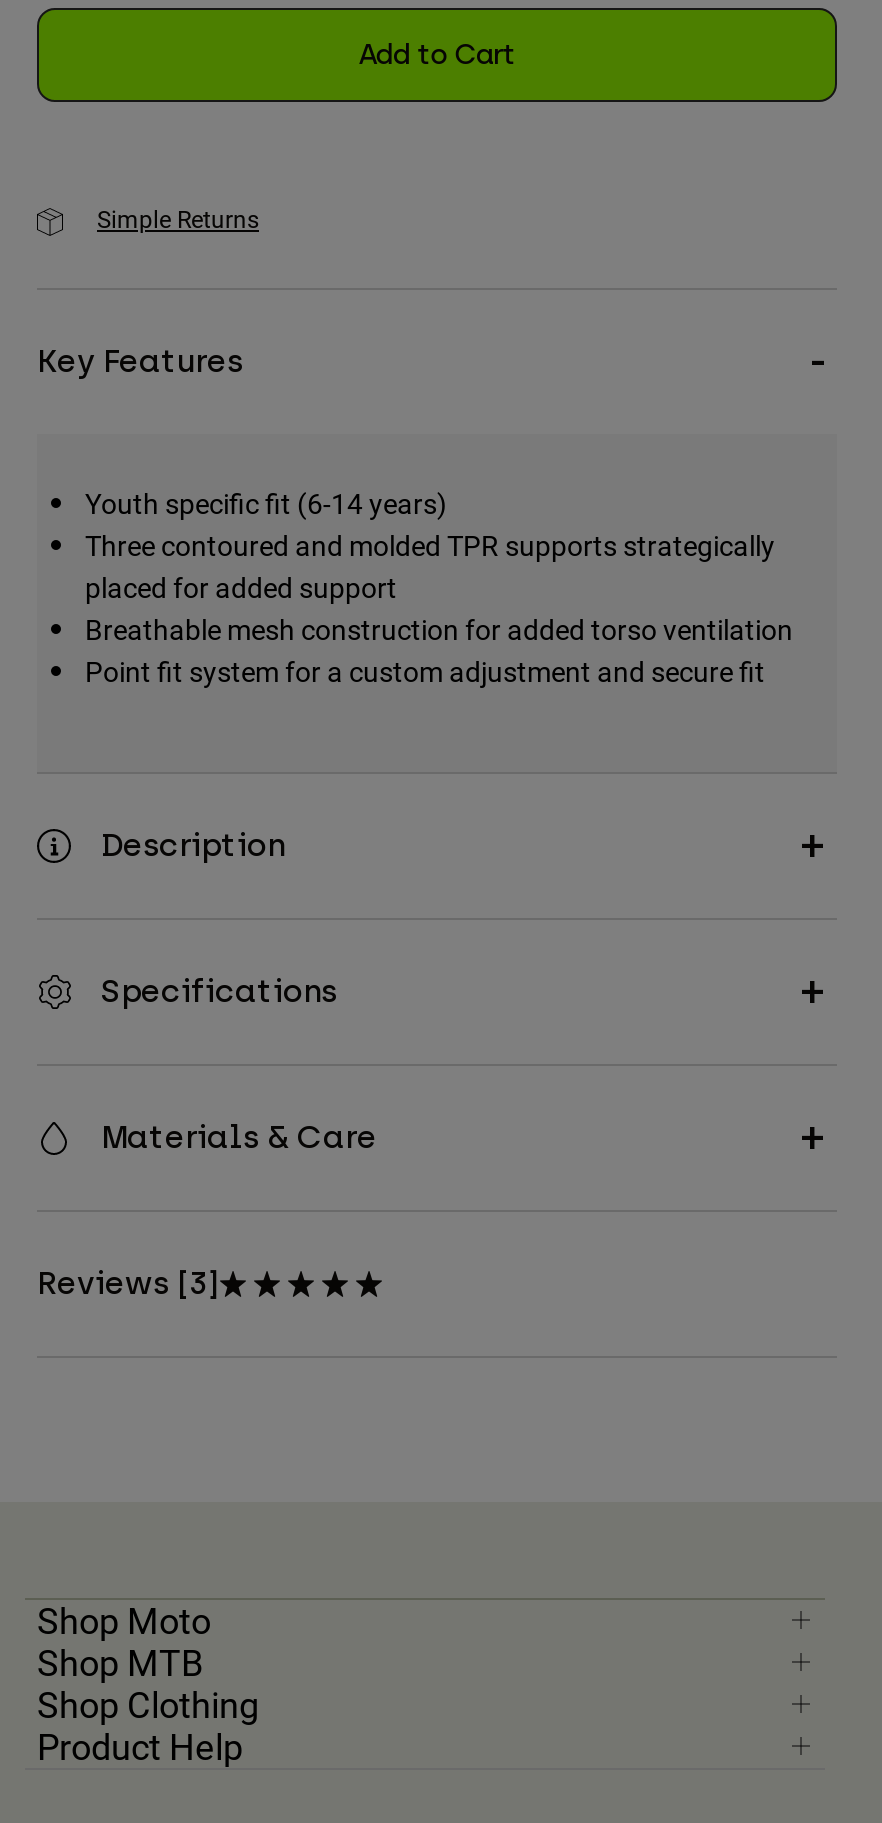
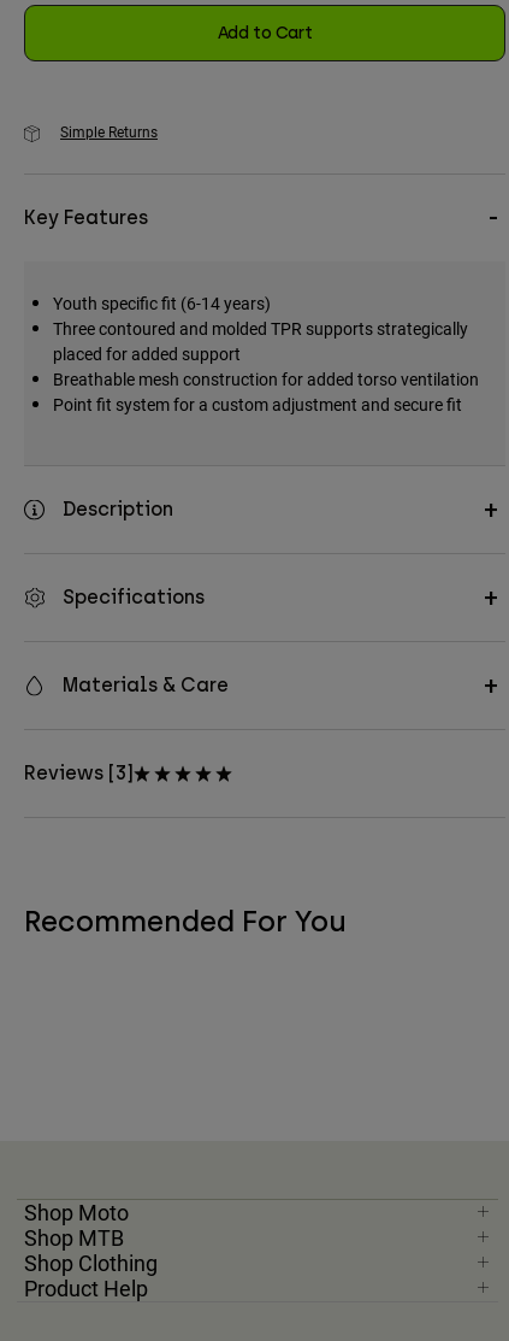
none -> [24,904,347,939] Recommended For You

